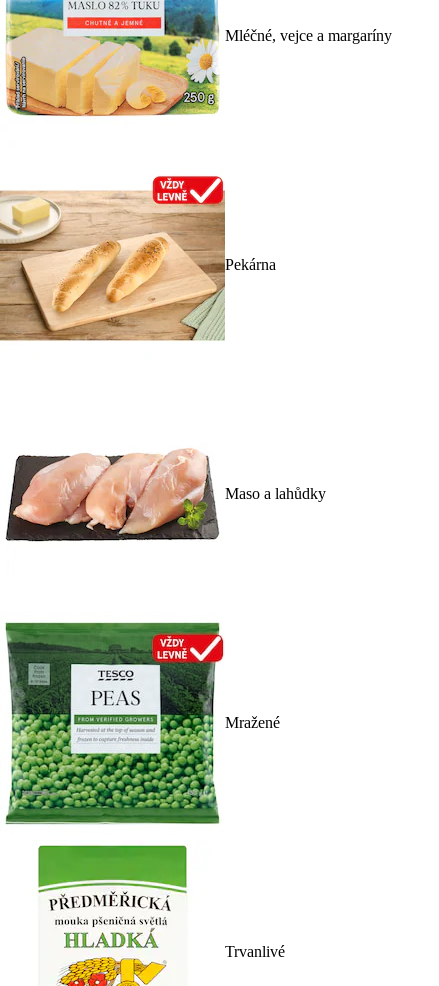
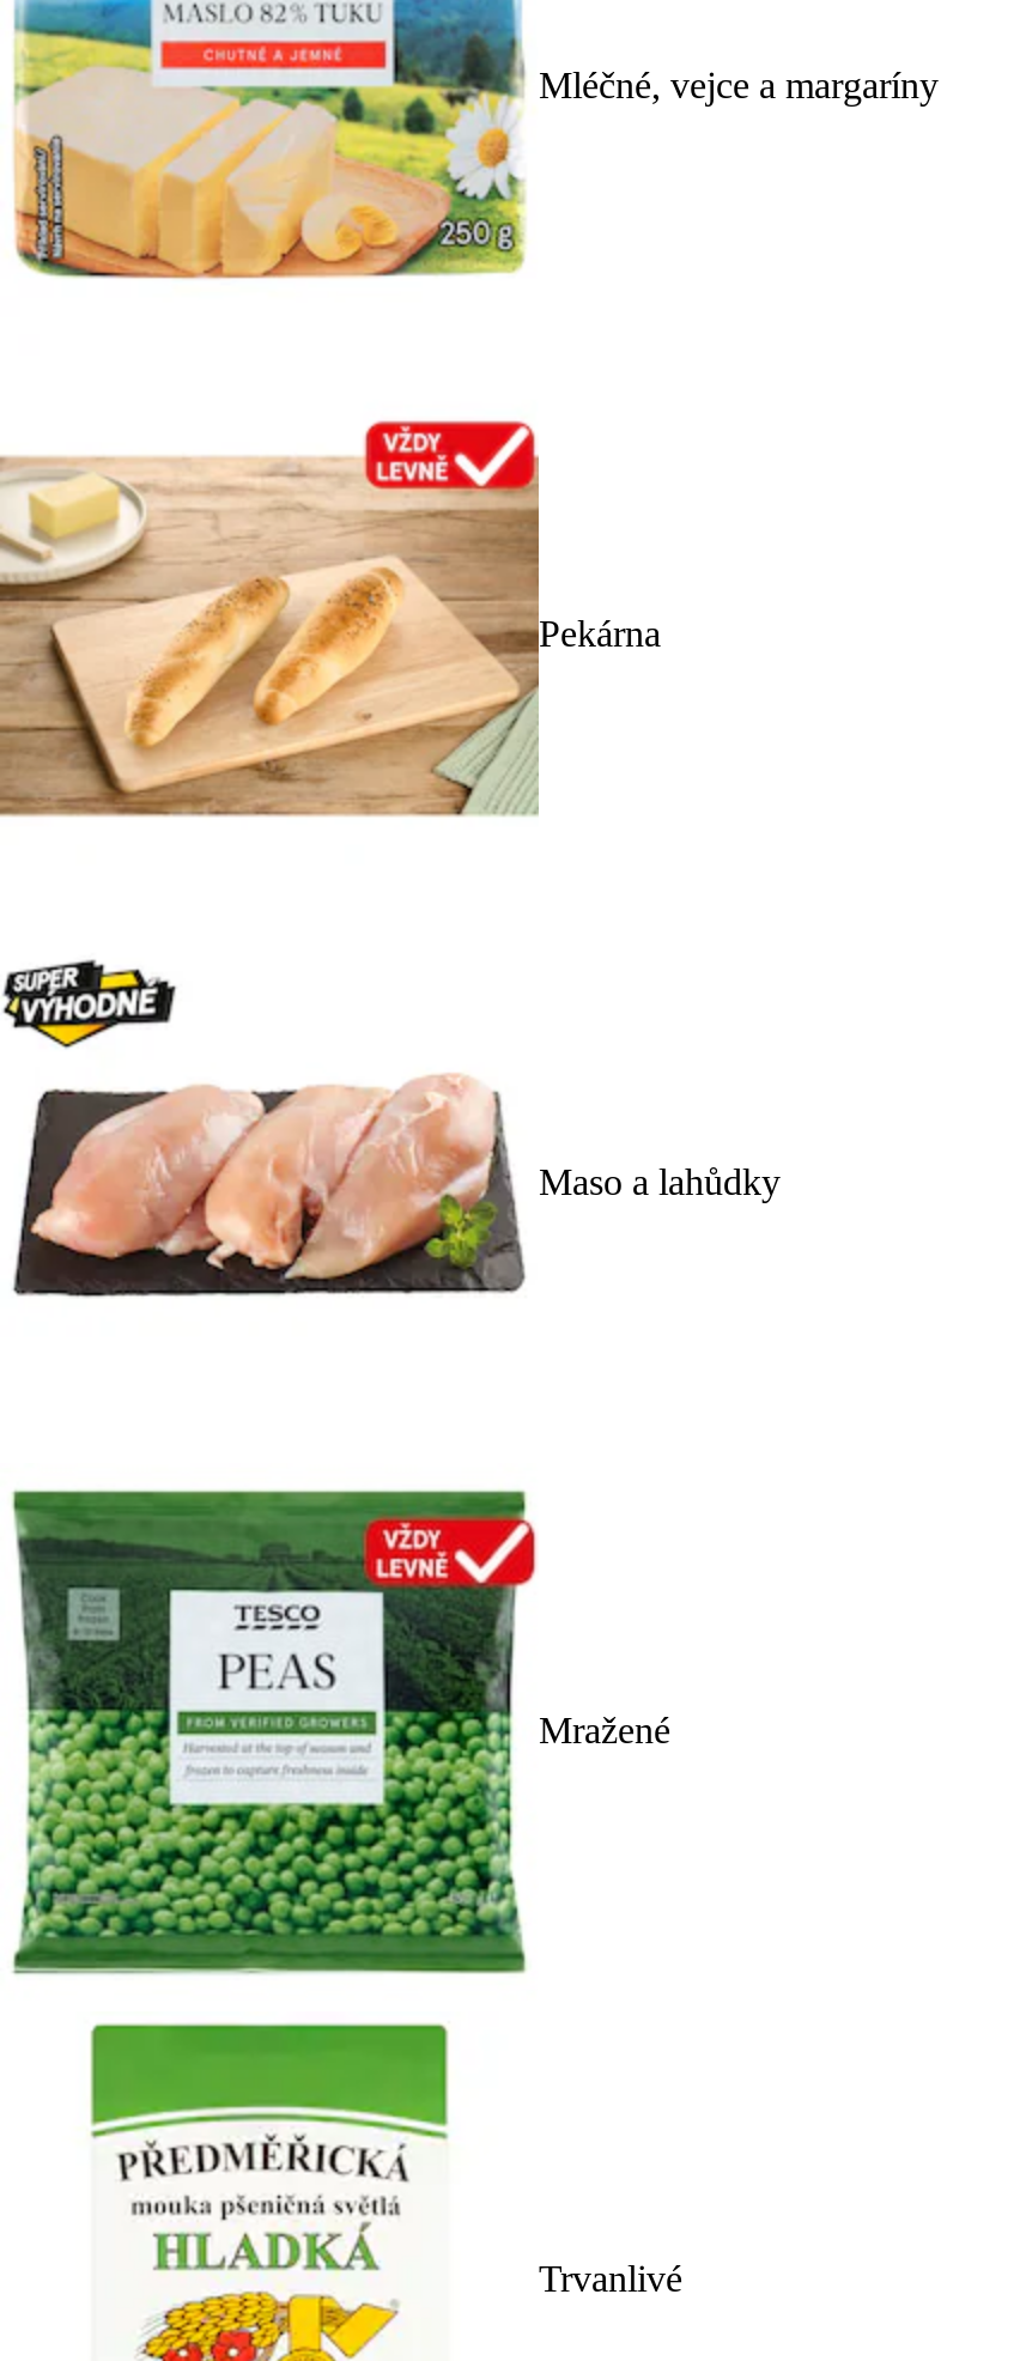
none -> [7,958,177,1049] [image]

